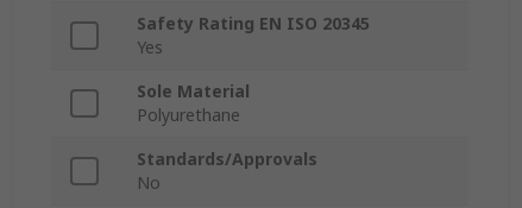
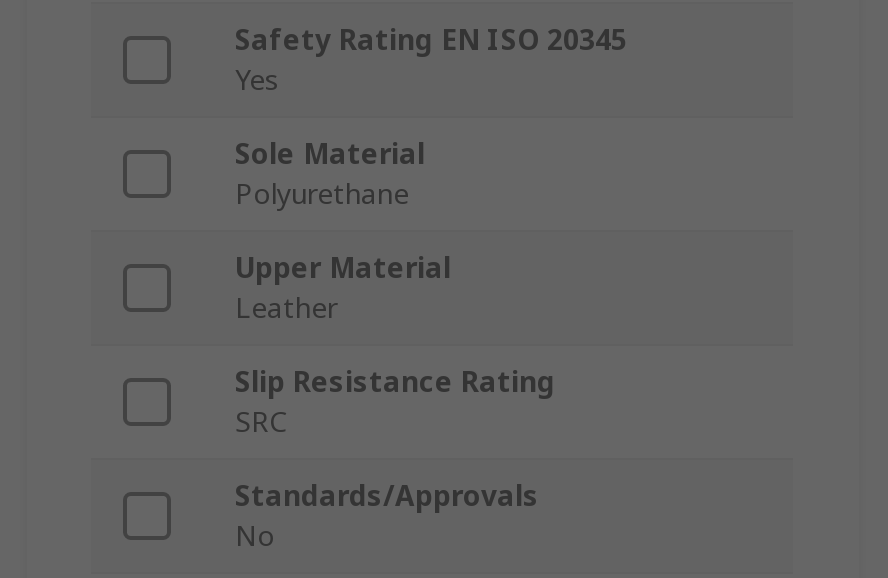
none -> [235,249,555,441] Upper Material | Leather | Slip Resistance Rating | SRC

